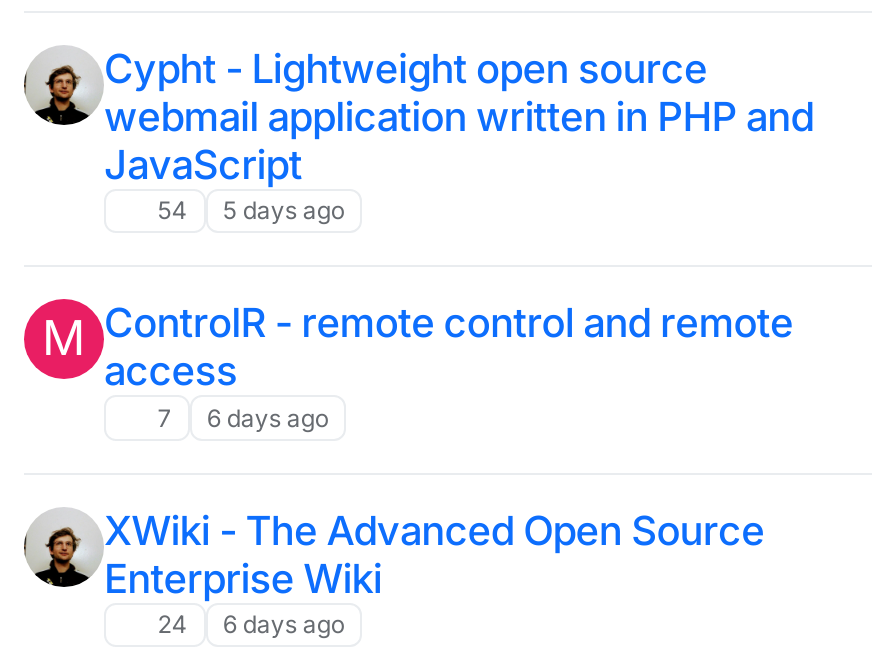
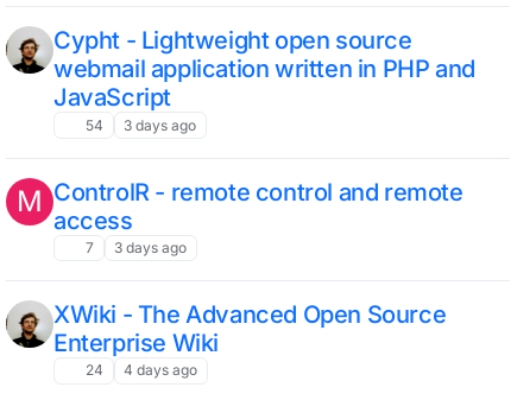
[158,195,345,225] 54 5 days ago -> [85,116,197,134] 54 3 days ago
[158,402,329,432] 7 6 days ago -> [85,238,187,256] 7 3 days ago
[158,609,345,639] 24 6 days ago -> [85,361,198,379] 24 4 days ago

